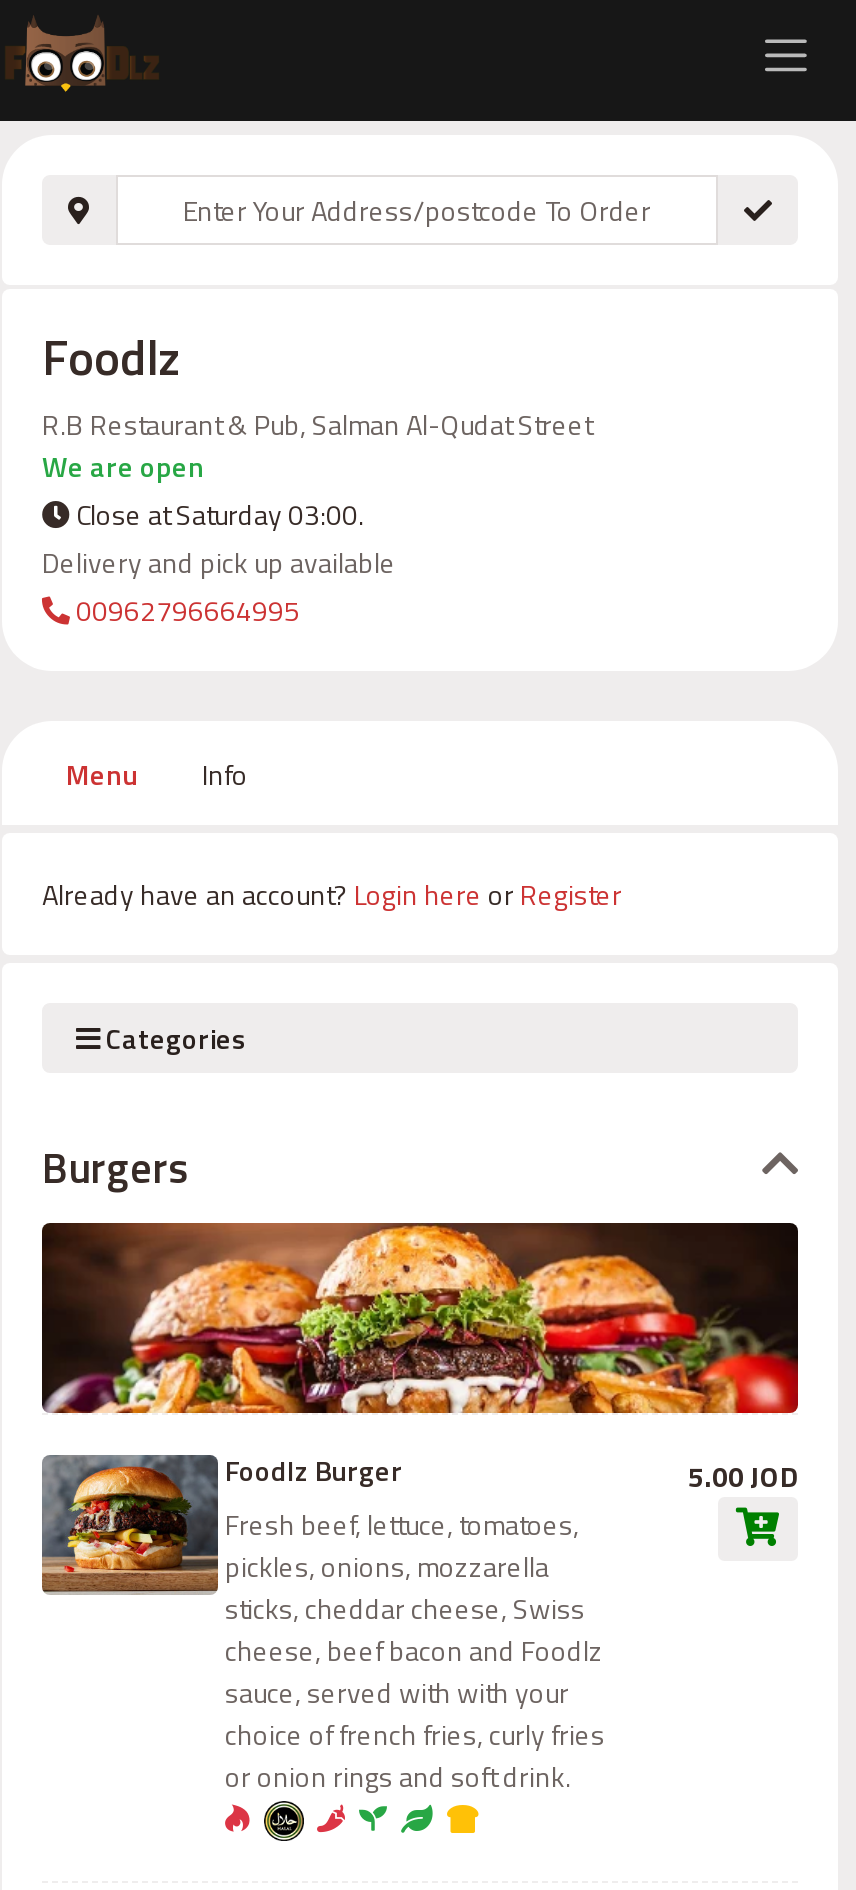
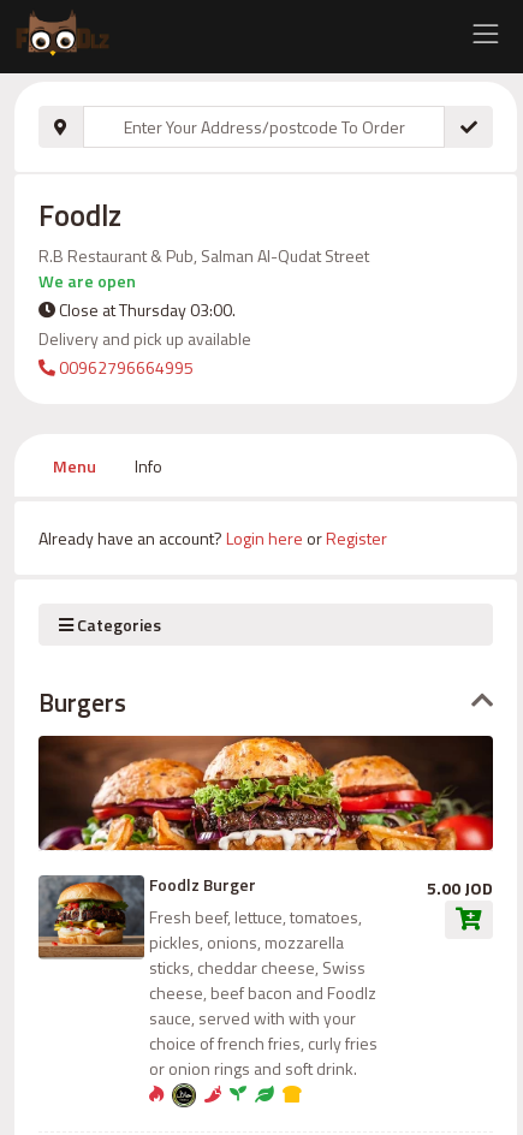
[70,493,364,535] Close at Saturday 03:00. -> [55,297,236,322] Close at Thursday 03:00.

